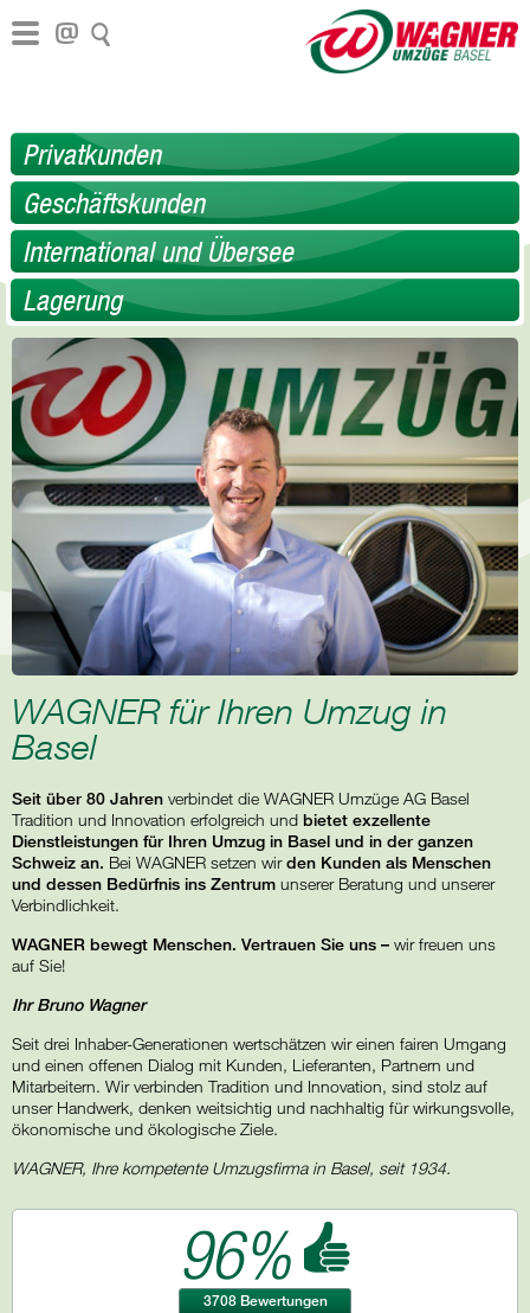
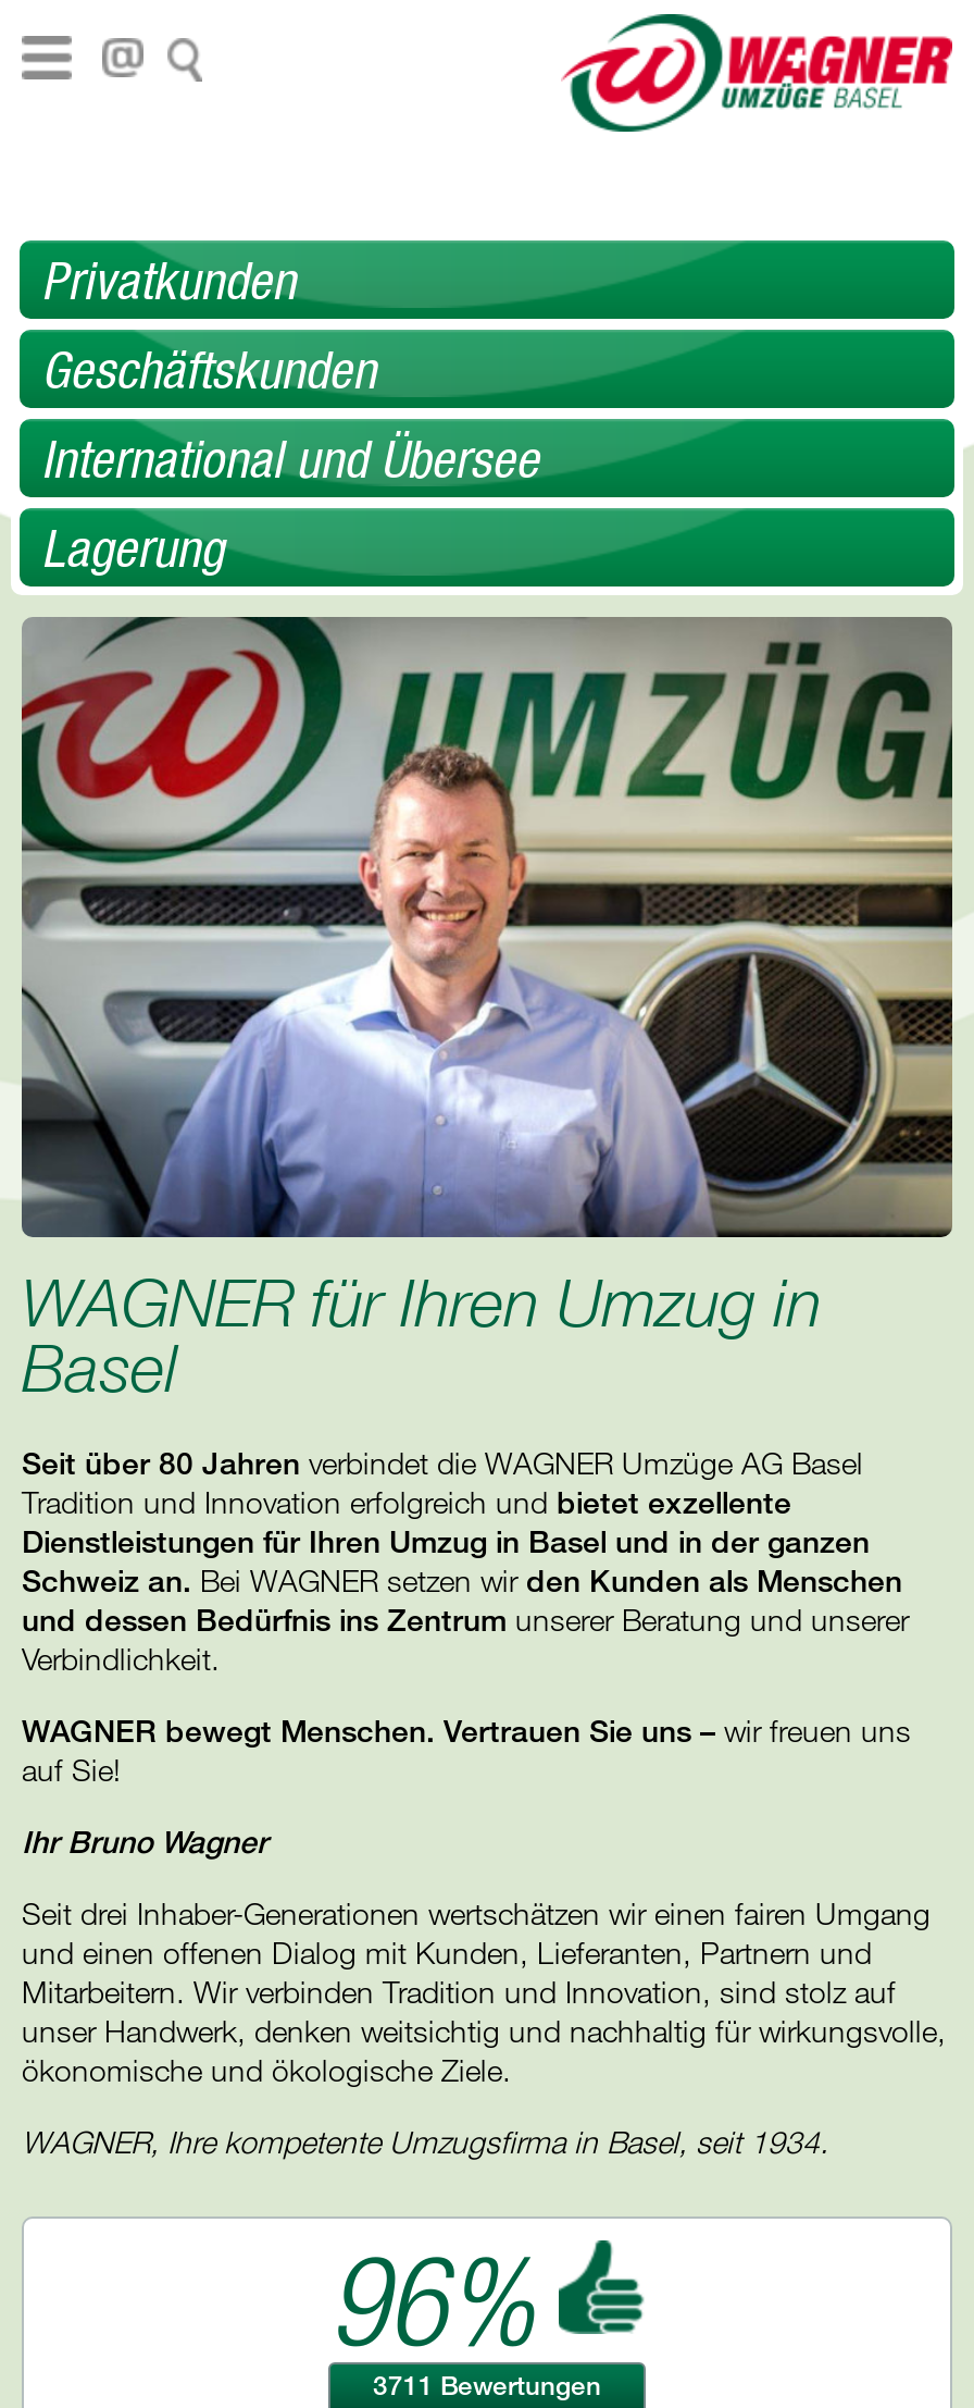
[203,1292,327,1310] 3708 Bewertungen -> [373,2369,601,2402] 3711 Bewertungen

